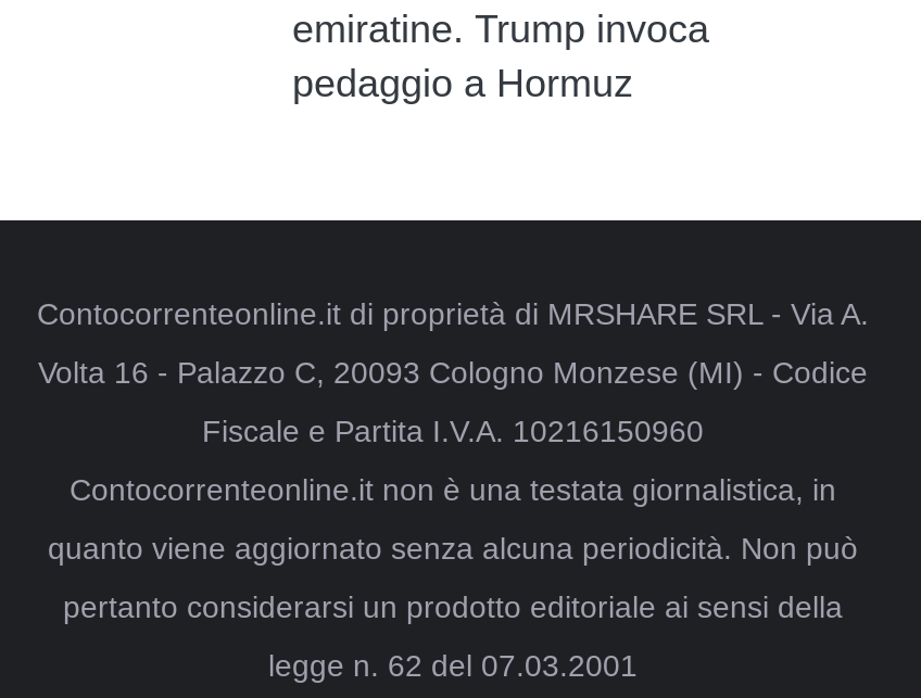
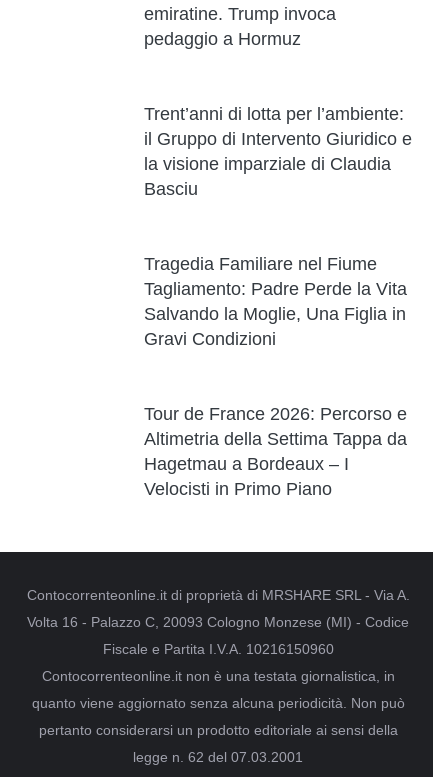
none -> [144,103,412,198] Trent’anni di lotta per l’ambiente: | il Gruppo di Intervento Giuridico e | la visione imparziale di Claudia | Basciu
none -> [144,253,407,348] Tragedia Familiare nel Fiume | Tagliamento: Padre Perde la Vita | Salvando la Moglie, Una Figlia in | Gravi Condizioni
none -> [144,403,407,498] Tour de France 2026: Percorso e | Altimetria della Settima Tappa da | Hagetmau a Bordeaux – I | Velocisti in Primo Piano

